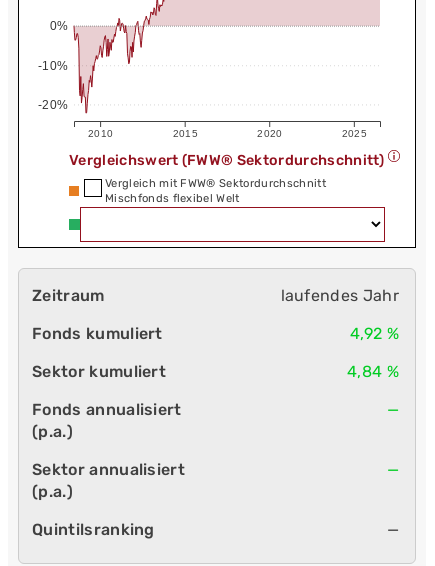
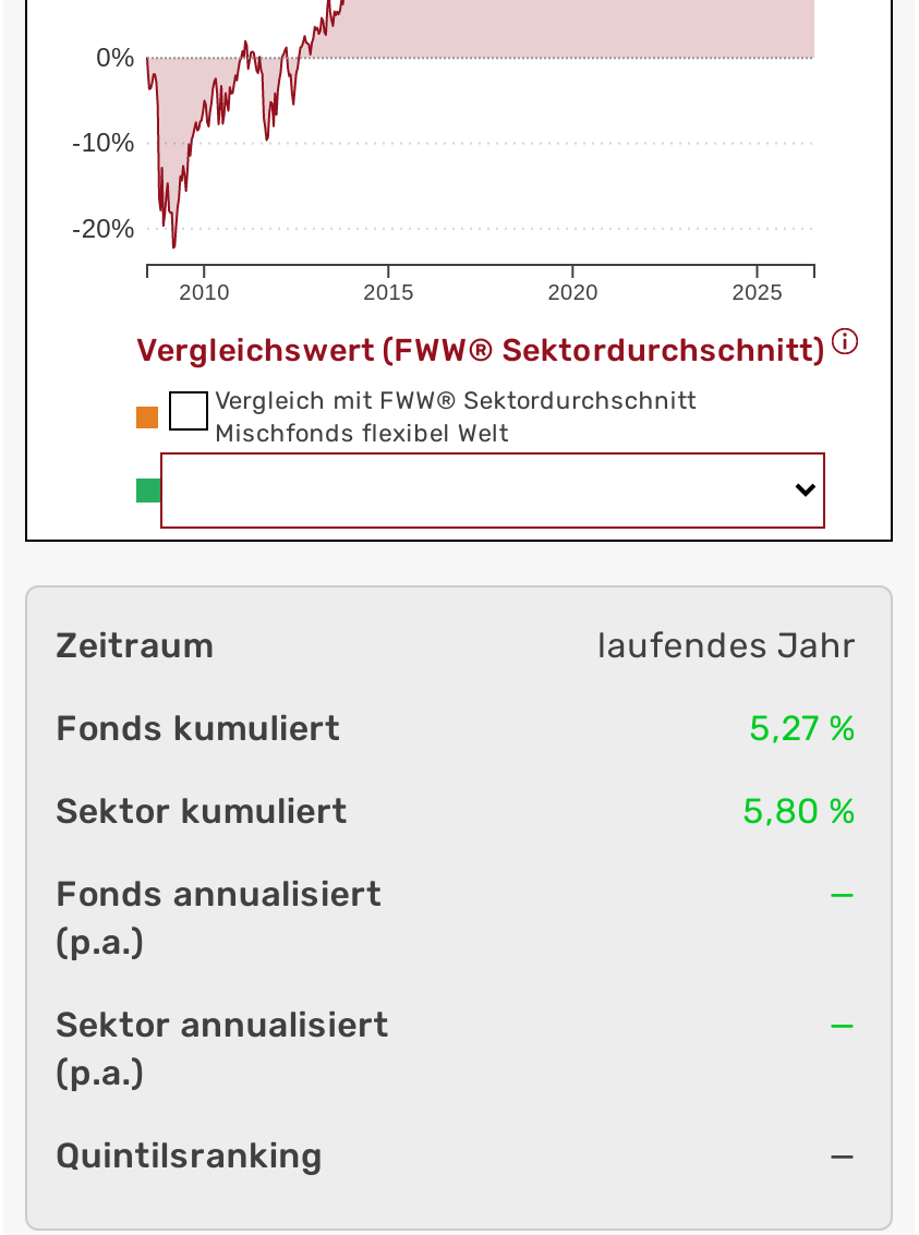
[350,324,399,343] 4,92 % -> [749,707,856,748] 5,27 %
[347,362,399,381] 4,84 % -> [743,790,856,831] 5,80 %

